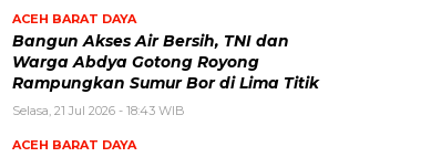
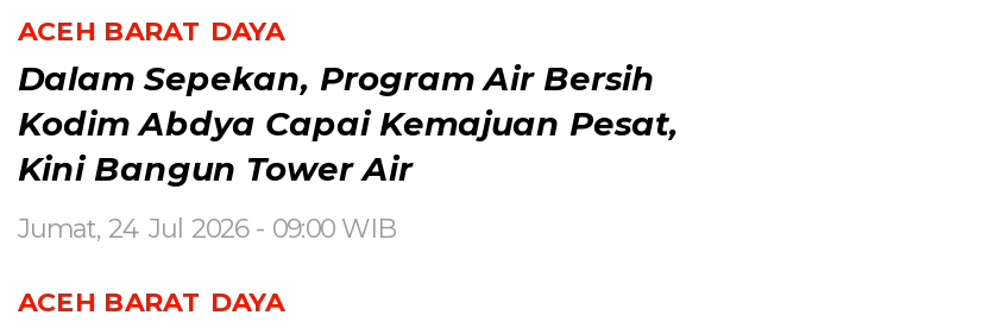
[12,32,319,92] Bangun Akses Air Bersih, TNI dan | Warga Abdya Gotong Royong | Rampungkan Sumur Bor di Lima Titik -> [18,59,679,187] Dalam Sepekan, Program Air Bersih | Kodim Abdya Capai Kemajuan Pesat, | Kini Bangun Tower Air
[12,103,185,118] Selasa, 21 Jul 2026 - 18:43 WIB -> [18,211,398,244] Jumat, 24 Jul 2026 - 09:00 WIB

